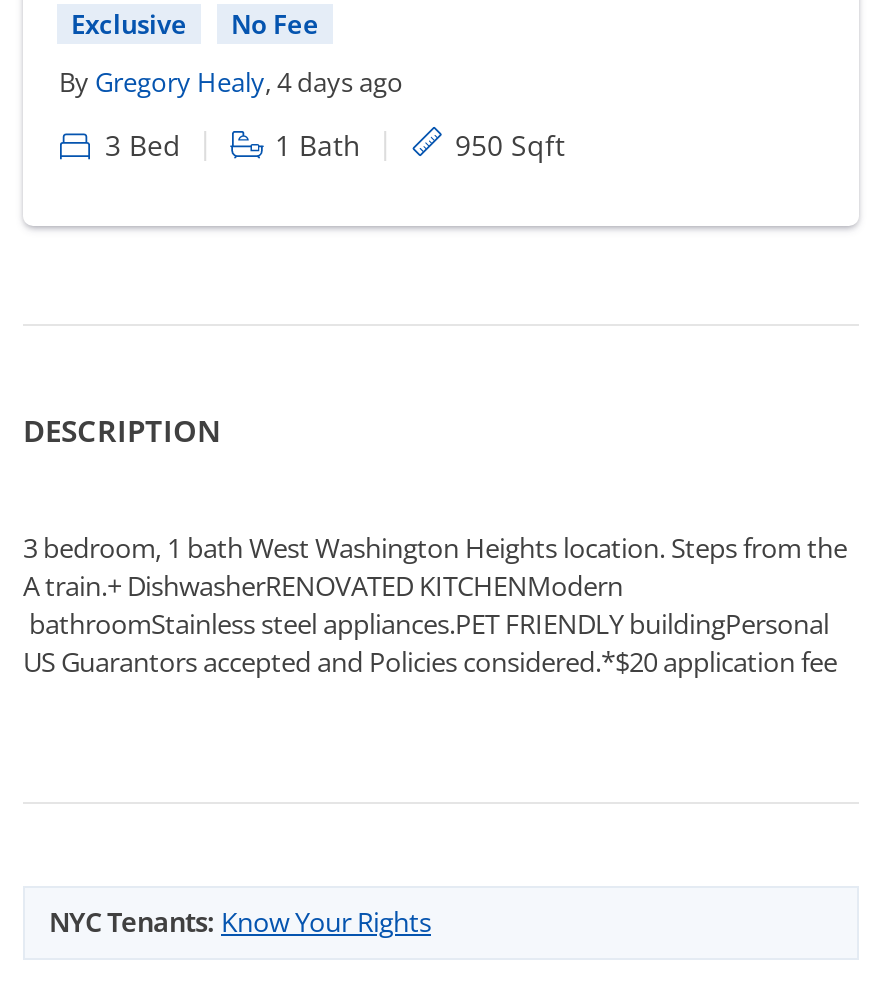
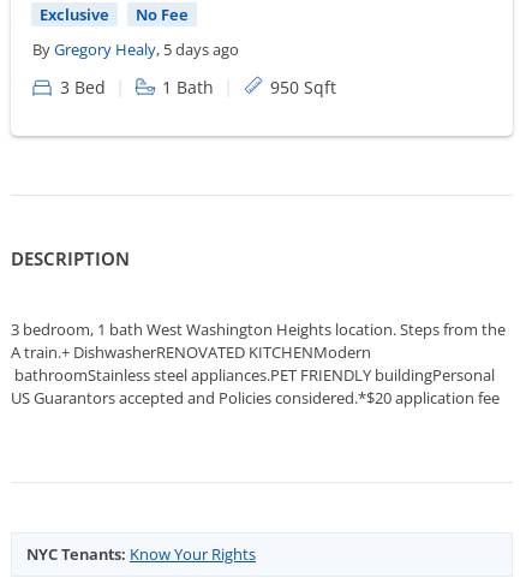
[59,64,403,100] By Gregory Healy, 4 days ago -> [32,38,239,60] By Gregory Healy, 5 days ago

